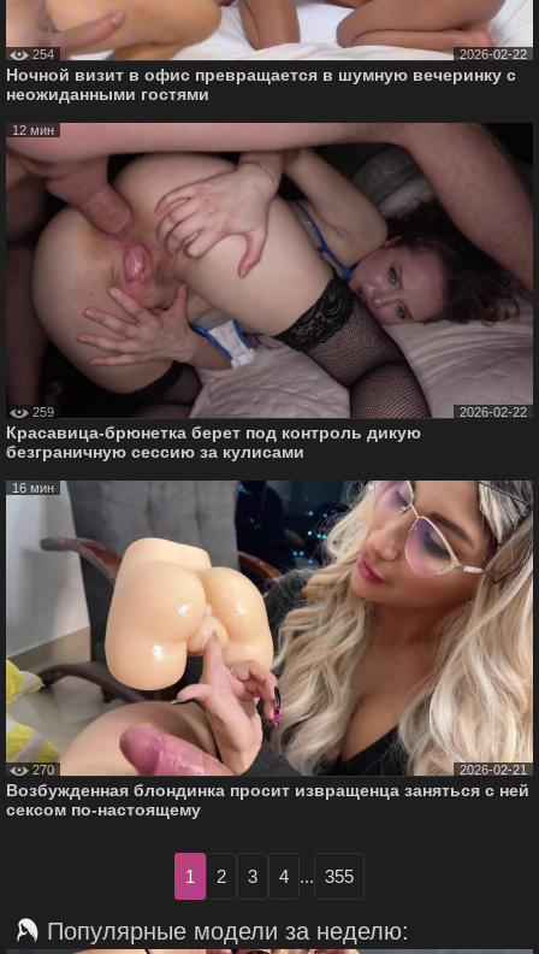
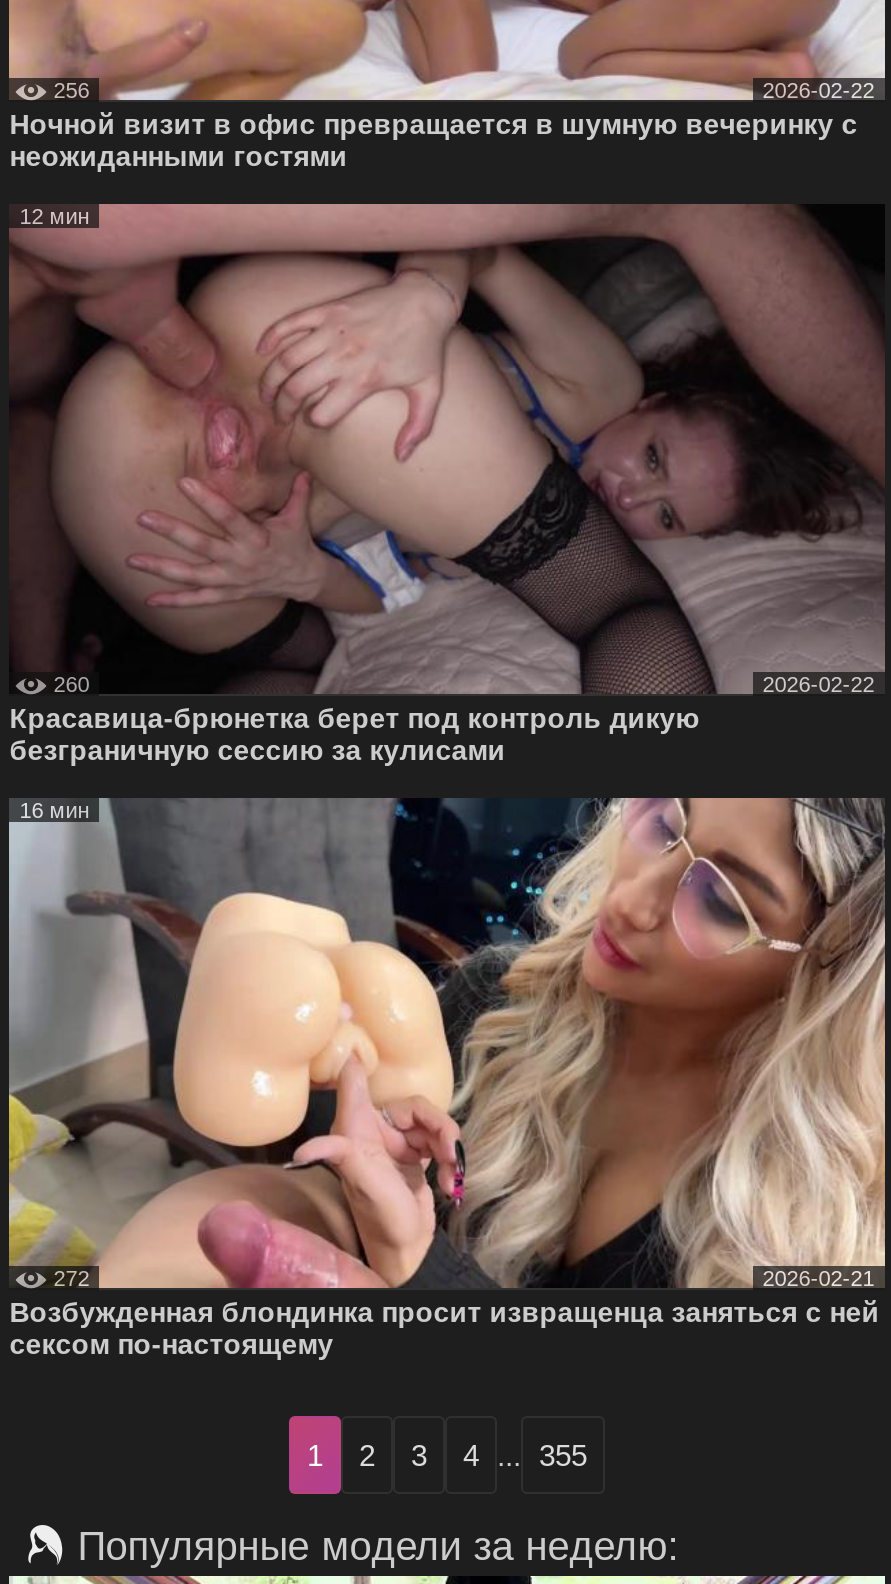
[33,47,54,61] 254 -> [53,77,89,101] 256
[33,404,54,419] 259 -> [53,672,89,696] 260
[33,762,54,777] 270 -> [53,1266,89,1290] 272

